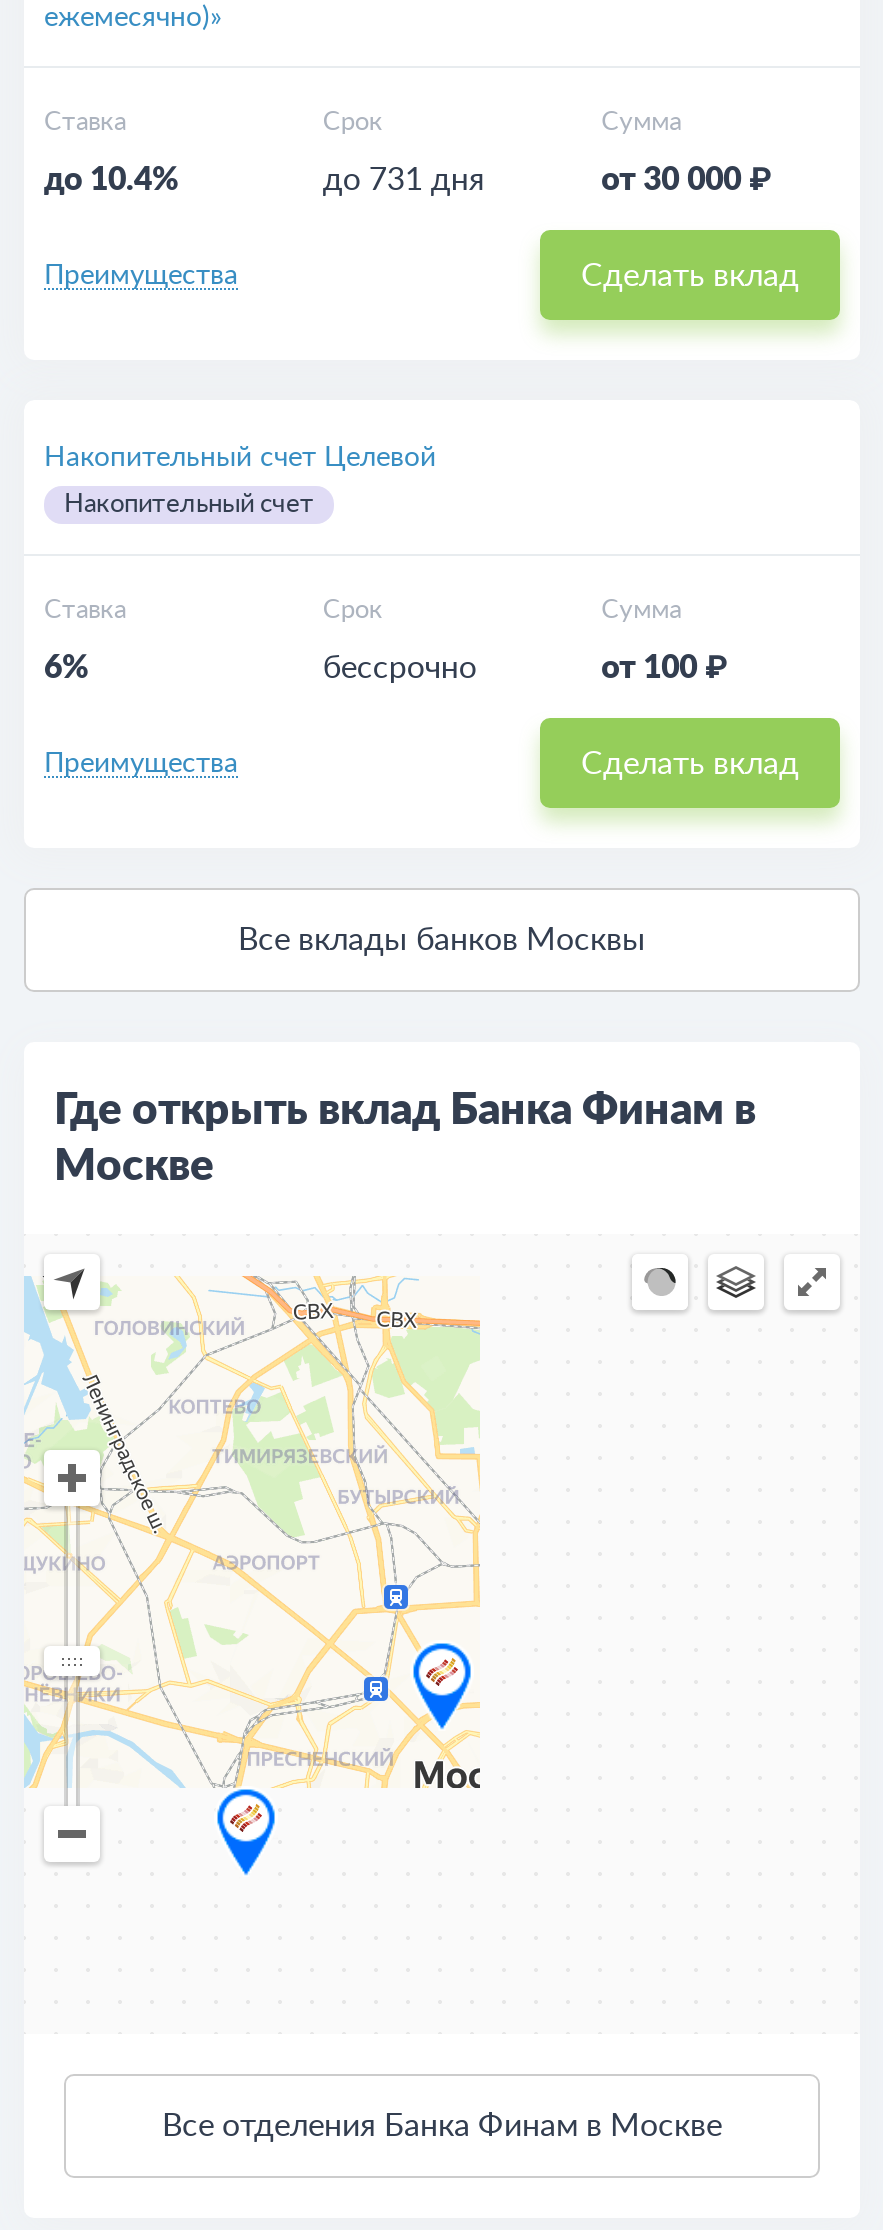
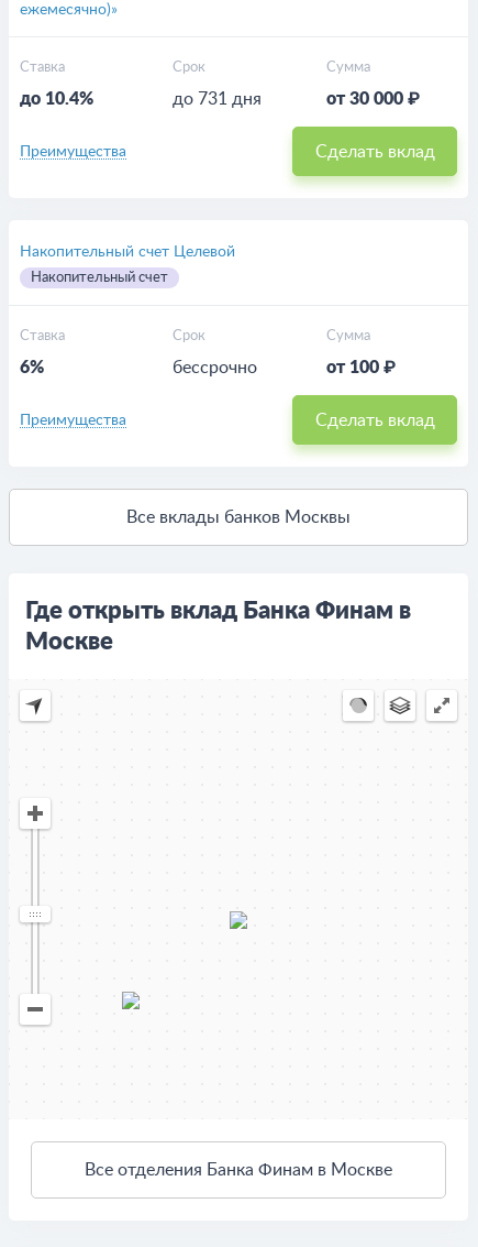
[22,1274,482,1876] [image] -> none

